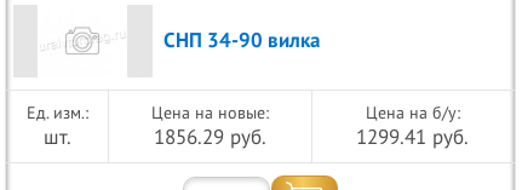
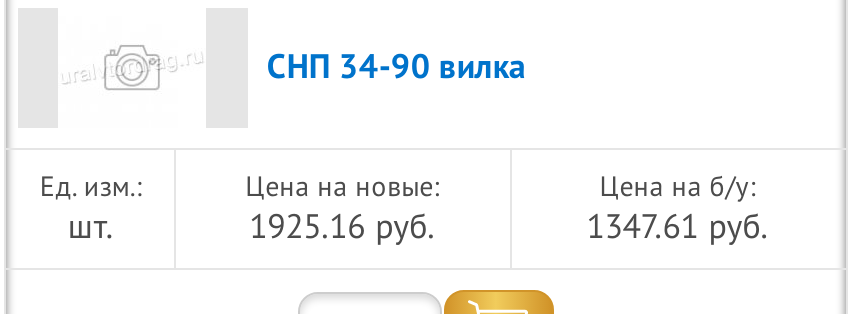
[153,126,266,150] 1856.29 руб. -> [249,208,435,248] 1925.16 руб.
[356,126,469,150] 1299.41 руб. -> [586,208,768,248] 1347.61 руб.

